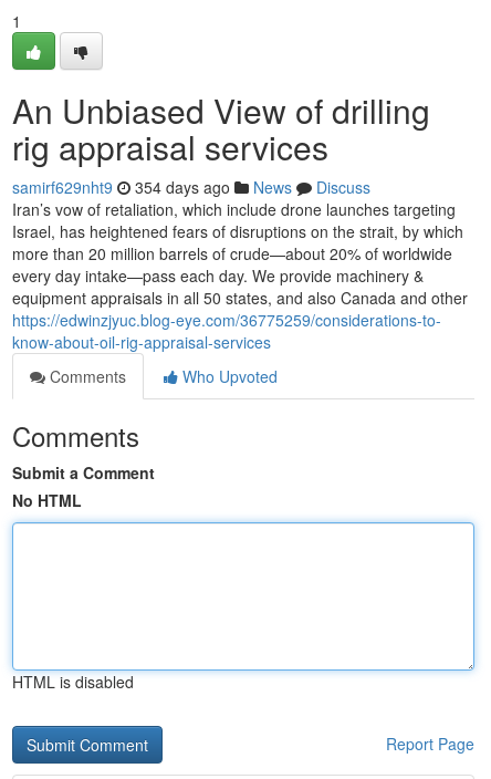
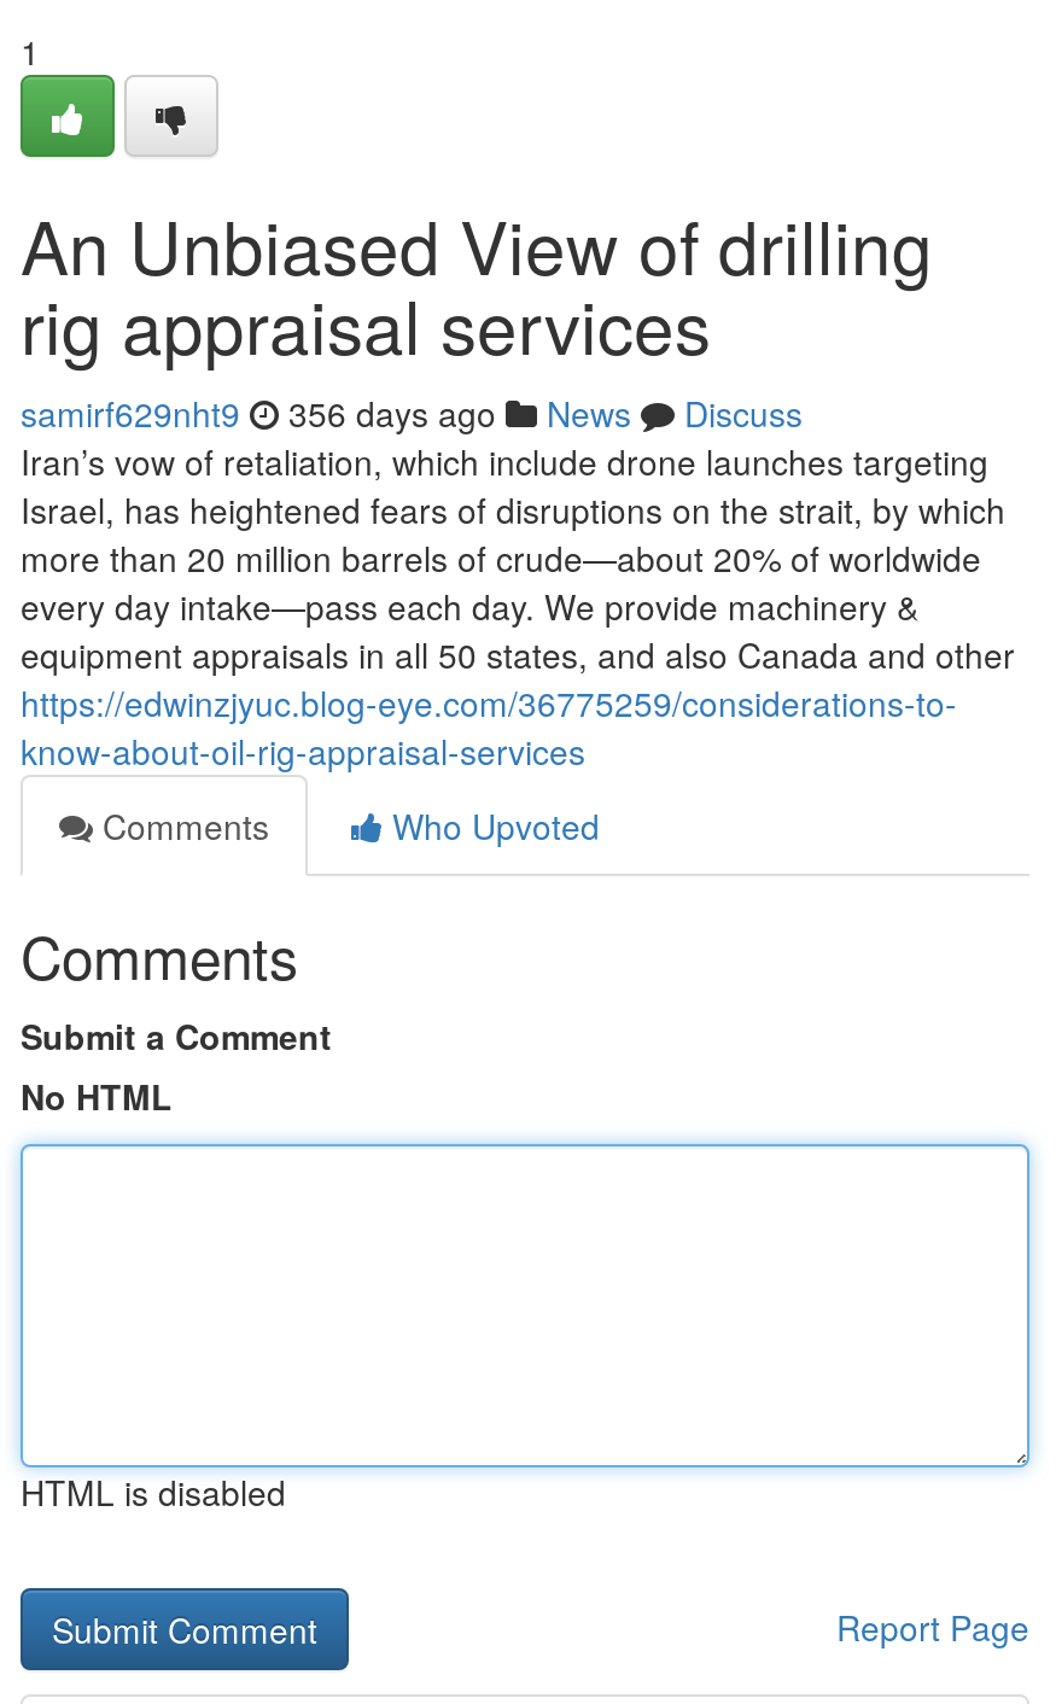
[12,176,370,198] samirf629nht9 354 days ago News Discuss -> [21,389,803,437] samirf629nht9 356 days ago News Discuss

